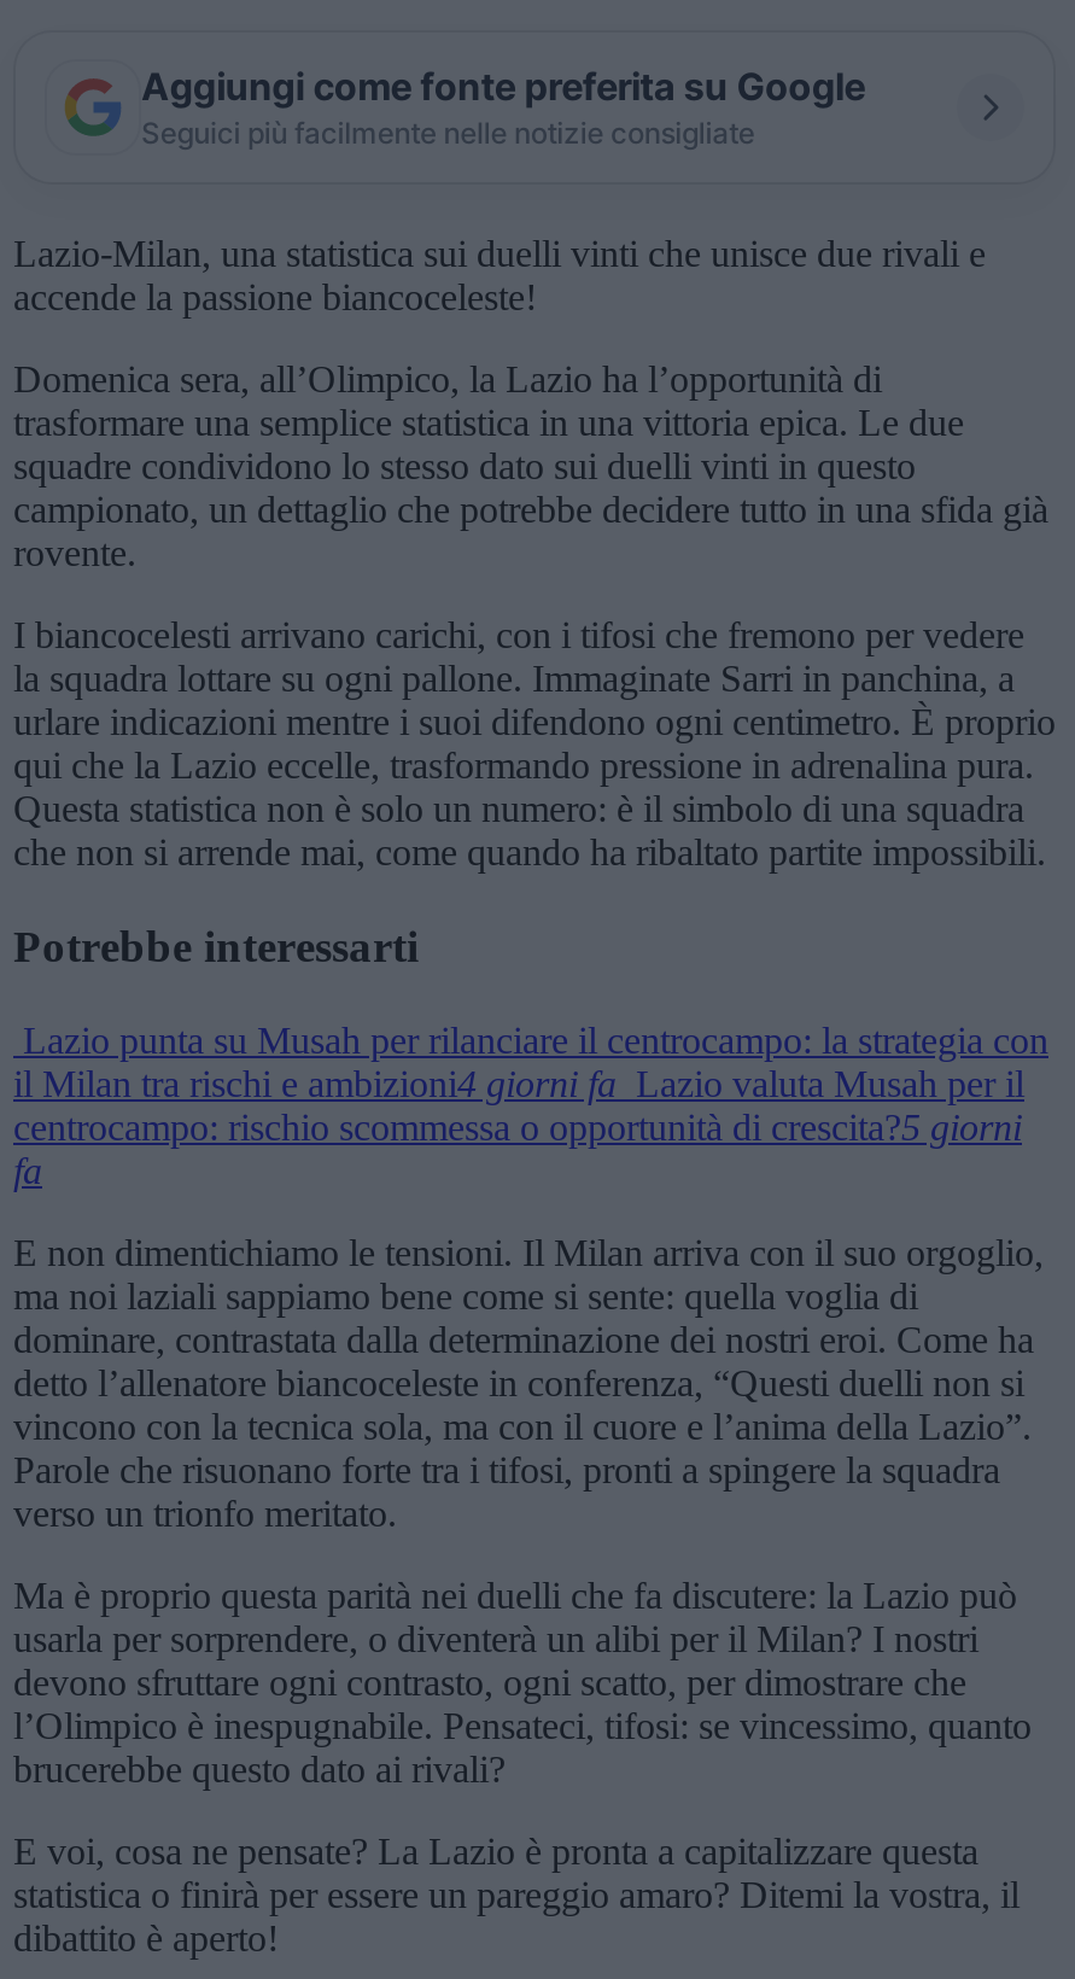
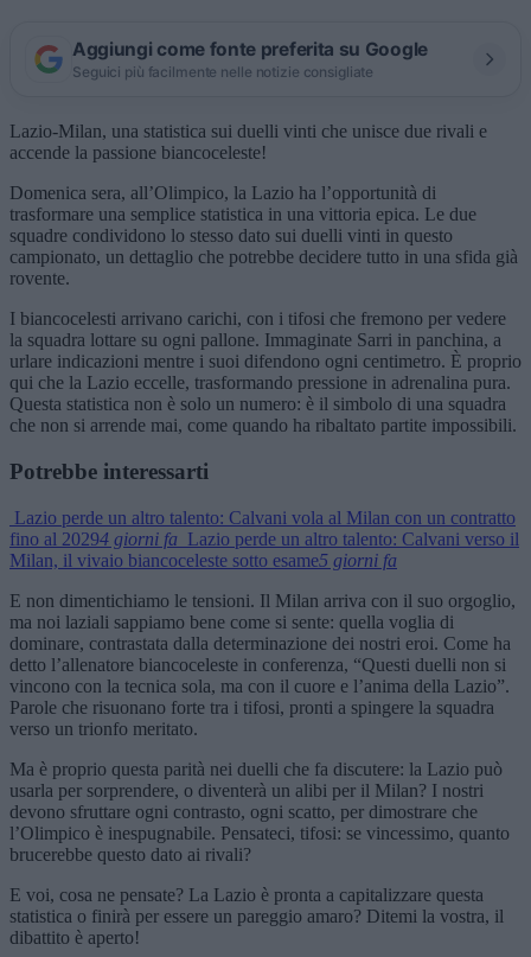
[13,1019,1048,1191] Lazio punta su Musah per rilanciare il centrocampo: la strategia con | il Milan tra rischi e ambizioni4 giorni fa Lazio valuta Musah per il | centrocampo: rischio scommessa o opportunità di crescita?5 giorni | fa -> [9,507,519,570] Lazio perde un altro talento: Calvani vola al Milan con un contratto | fino al 20294 giorni fa Lazio perde un altro talento: Calvani verso il | Milan, il vivaio biancoceleste sotto esame5 giorni fa

